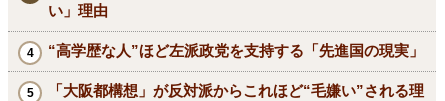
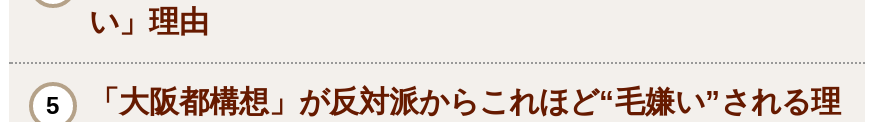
[48,42,424,59] “高学歴な人”ほど左派政党を支持する「先進国の現実」 -> none

